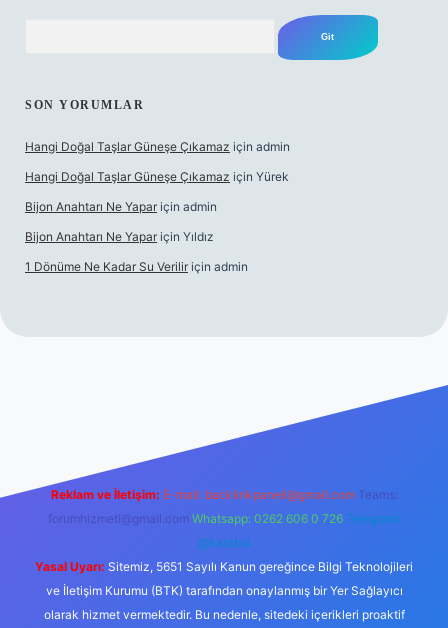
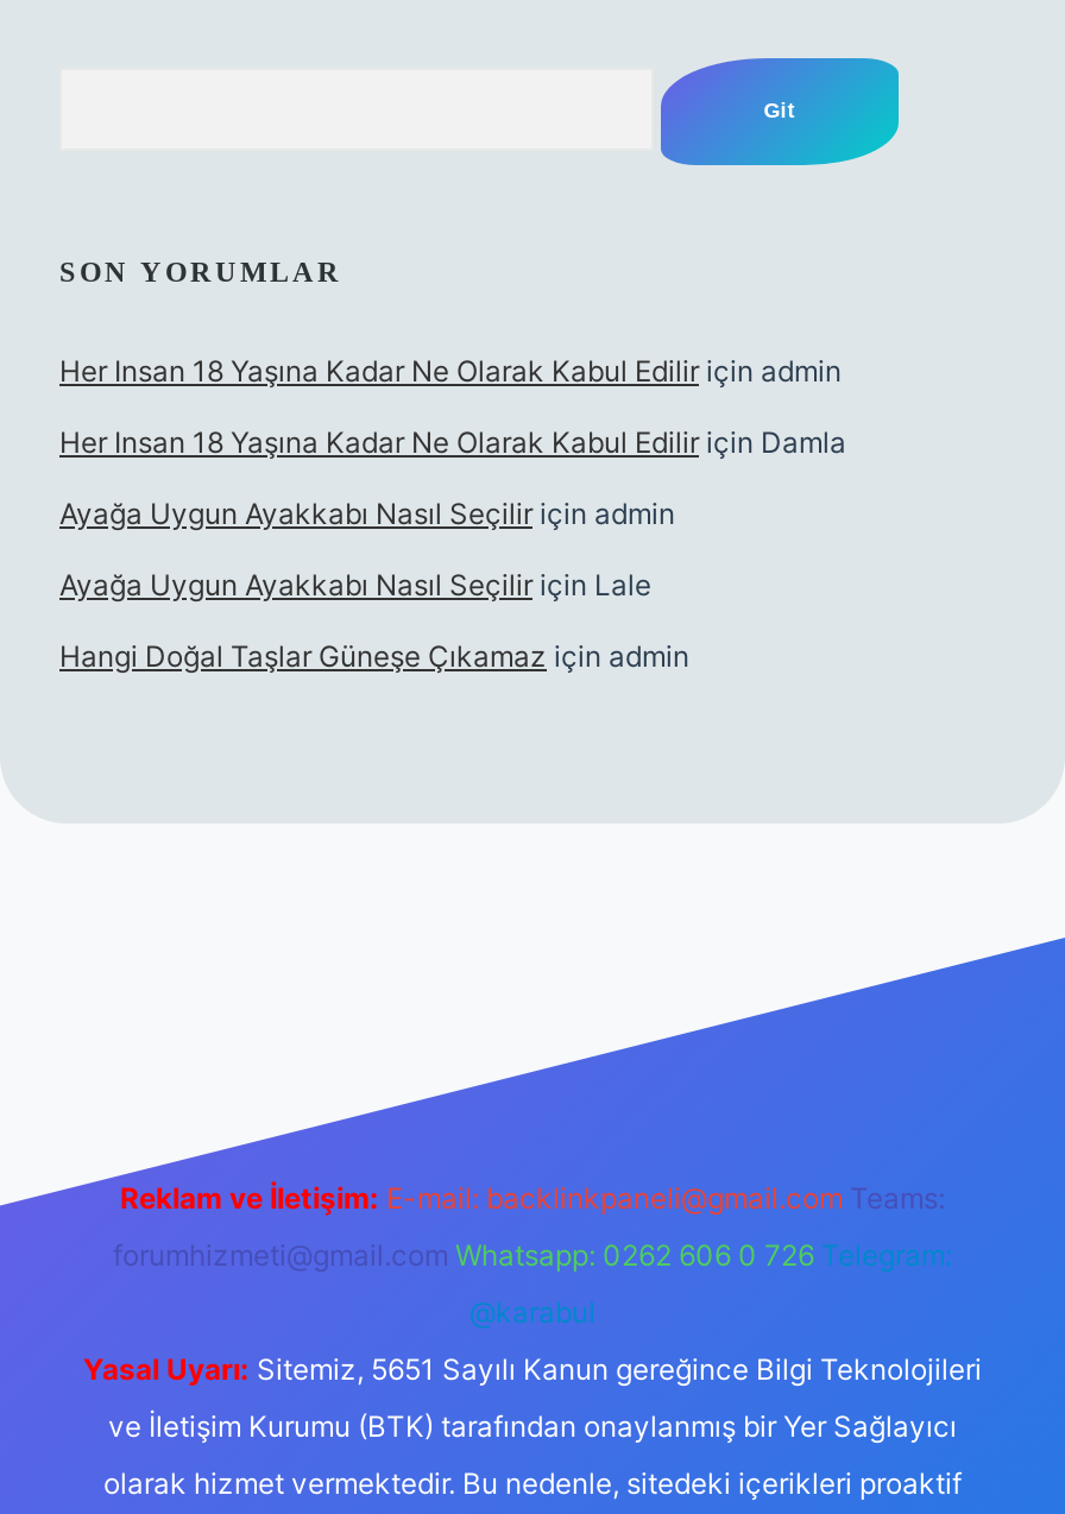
none -> [59,353,846,603] Her Insan 18 Yaşına Kadar Ne Olarak Kabul Edilir için admin | Her Insan 18 Yaşına Kadar Ne Olarak Kabul Edilir için Damla | Ayağa Uygun Ayakkabı Nasıl Seçilir için admin | Ayağa Uygun Ayakkabı Nasıl Seçilir için Lale
moved [25,139,290,154] -> [59,638,689,674]: Hangi Doğal Taşlar Güneşe Çıkamaz için admin
[25,169,289,274] Hangi Doğal Taşlar Güneşe Çıkamaz için Yürek | Bijon Anahtarı Ne Yapar için admin | Bijon Anahtarı Ne Yapar için Yıldız | 1 Dönüme Ne Kadar Su Verilir için admin -> none

